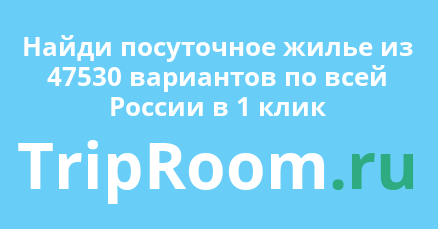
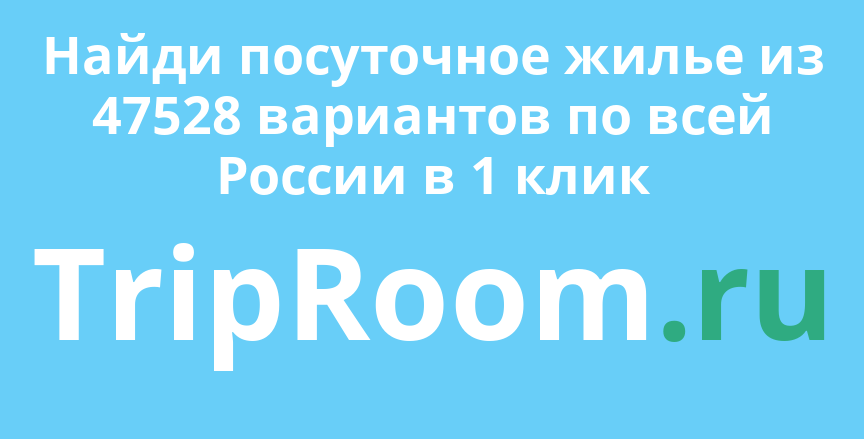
[46,57,387,93] 47530 вариантов по всей -> [92,77,774,149] 47528 вариантов по всей

